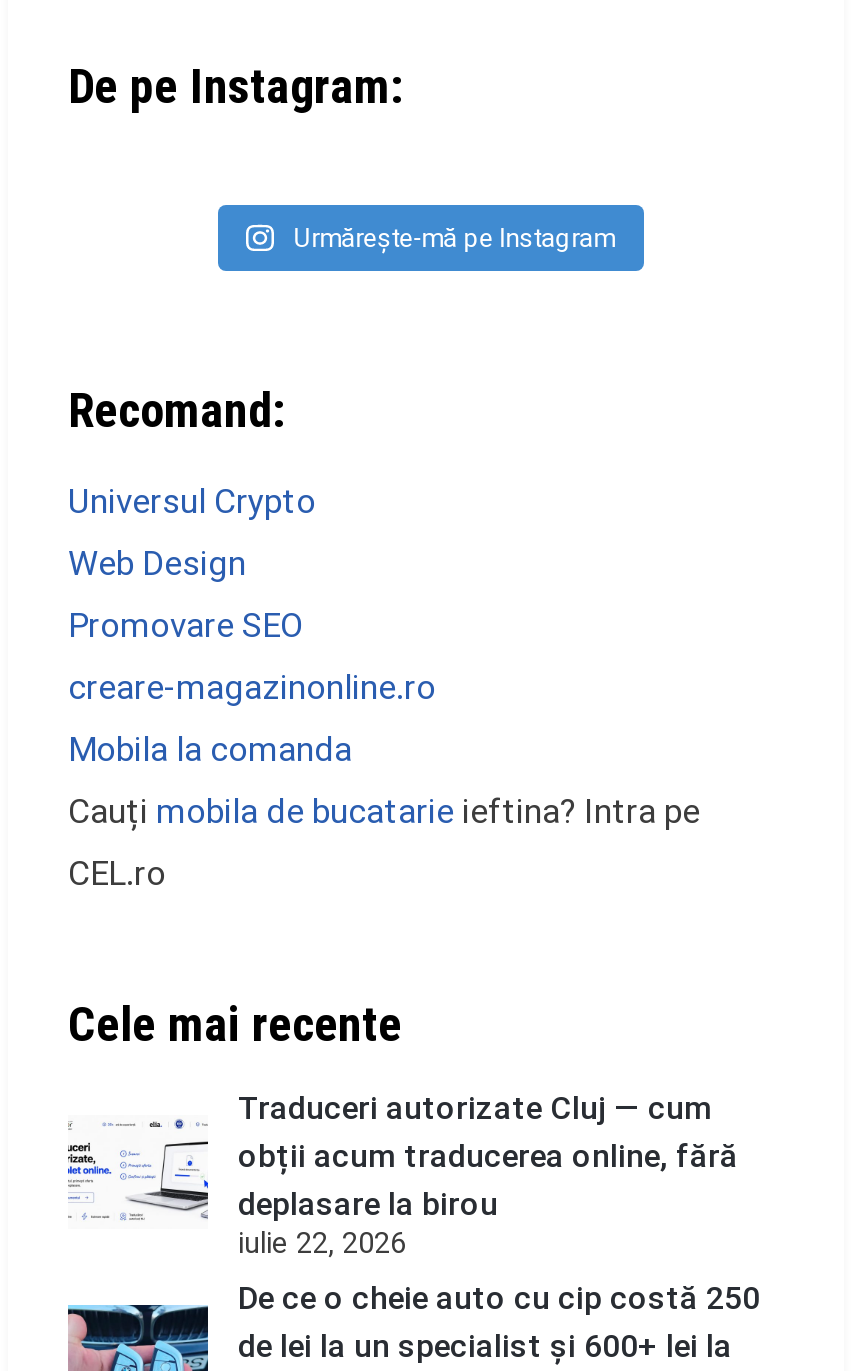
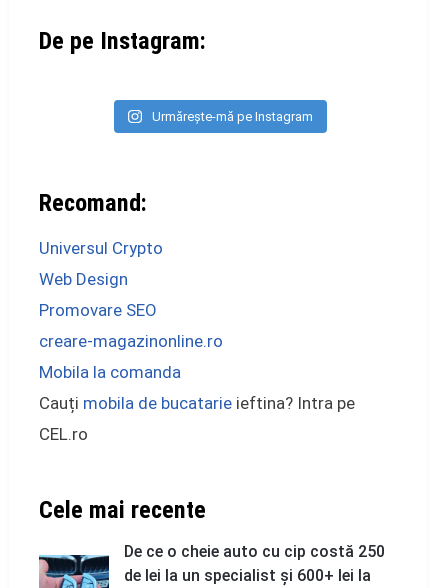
[68,1089,738,1261] [image] | Traduceri autorizate Cluj — cum | obții acum traducerea online, fără | deplasare la birou | iulie 22, 2026 -> none

